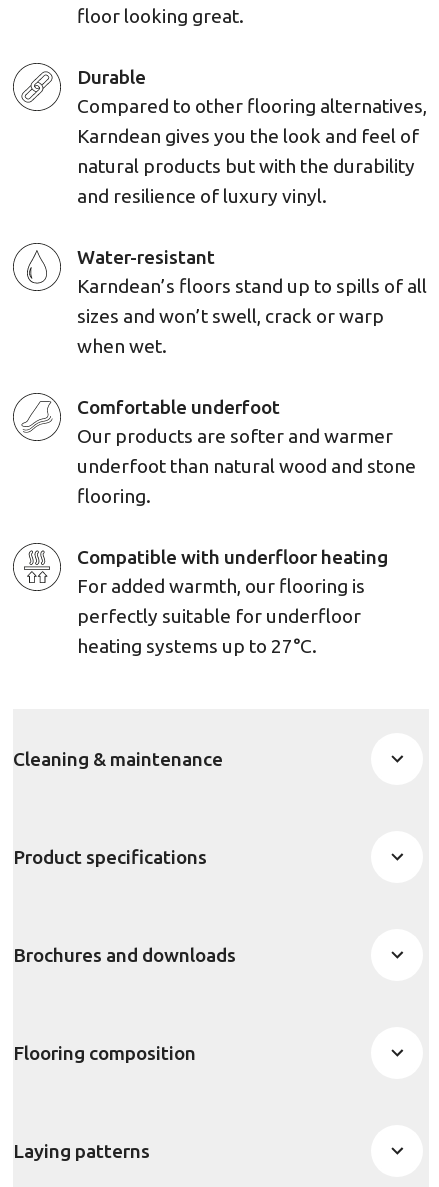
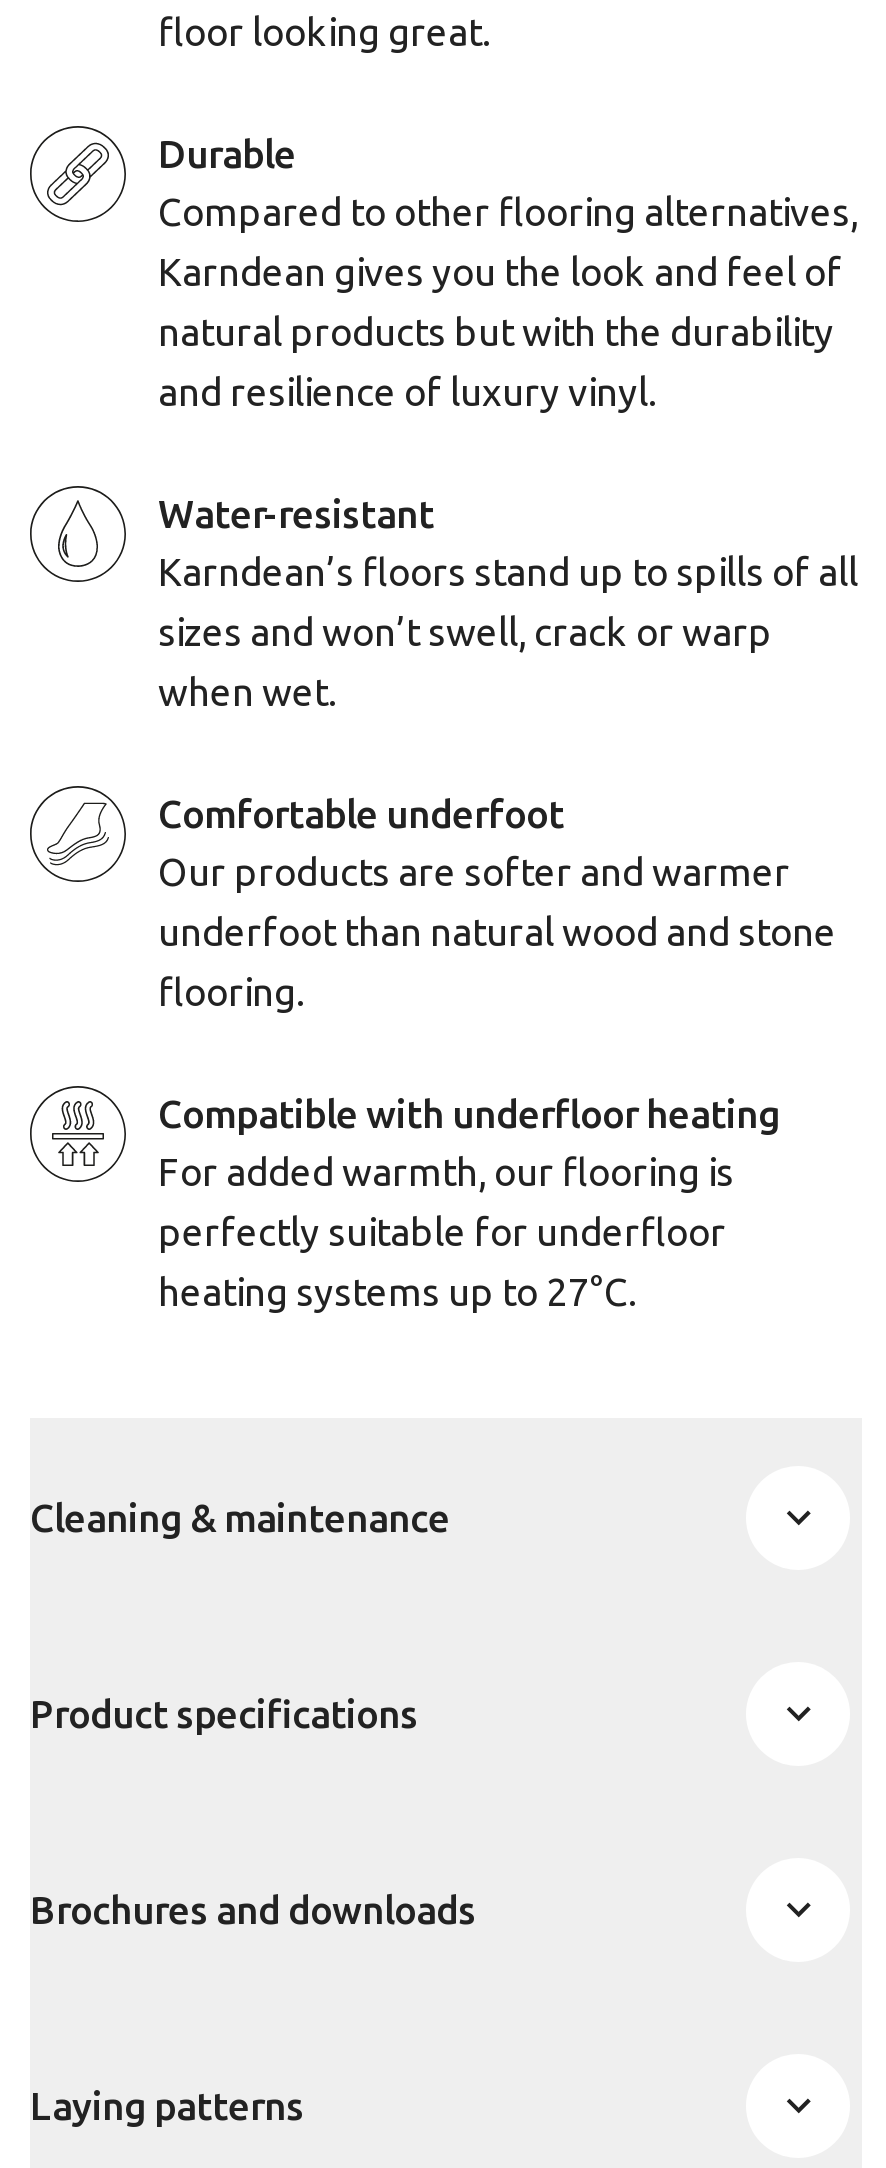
[13,1041,196,1063] Flooring composition -> none

